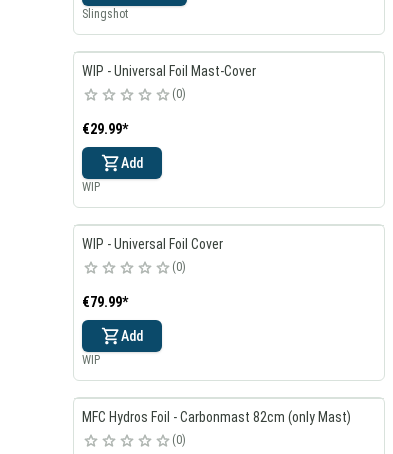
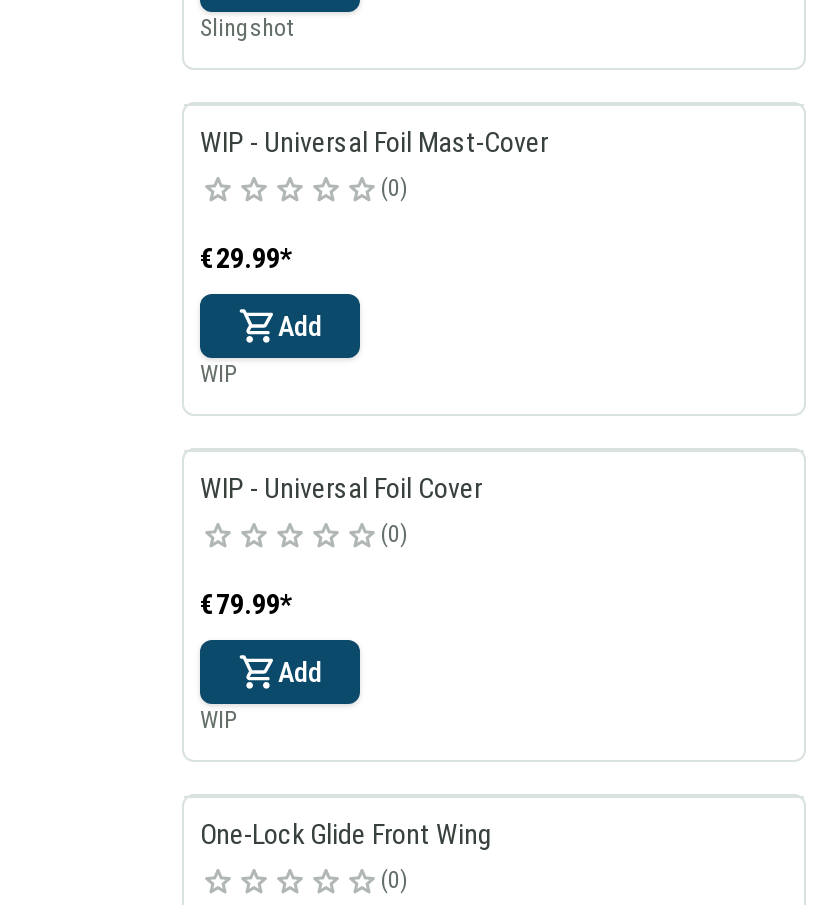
[82,409,351,425] MFC Hydros Foil - Carbonmast 82cm (only Mast) -> [200,818,492,850] One-Lock Glide Front Wing

